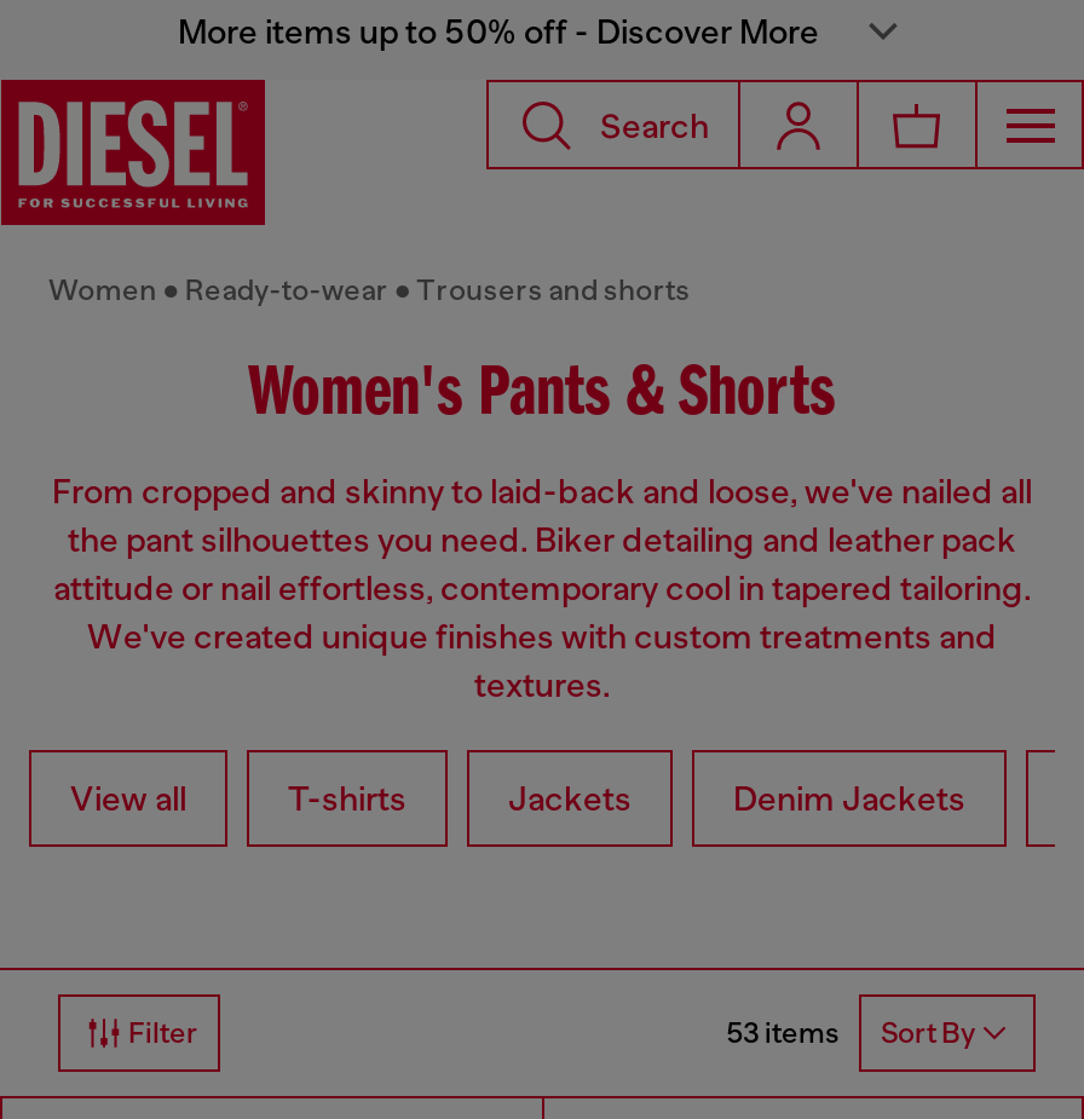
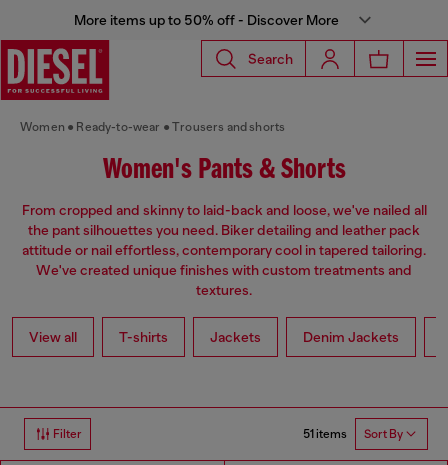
[726,1016,975,1051] 53 items Sort By -> [303,427,403,441] 51 items Sort By

